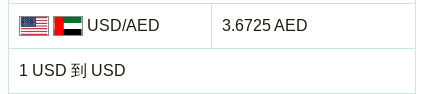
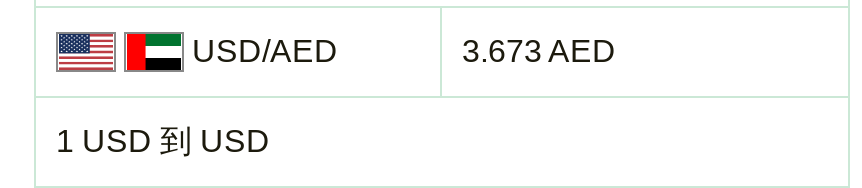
[222,17,308,34] 3.6725 AED -> [462,34,616,68] 3.673 AED

